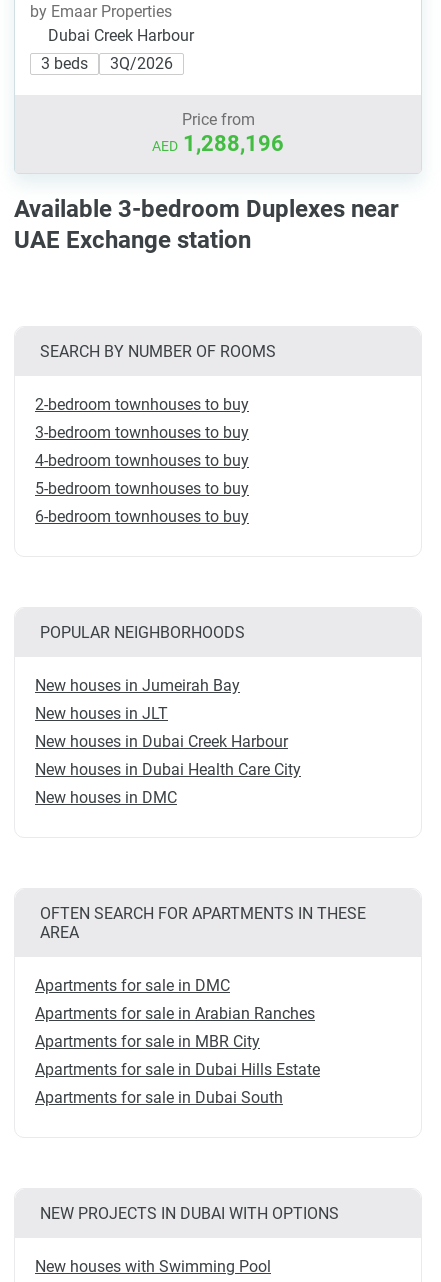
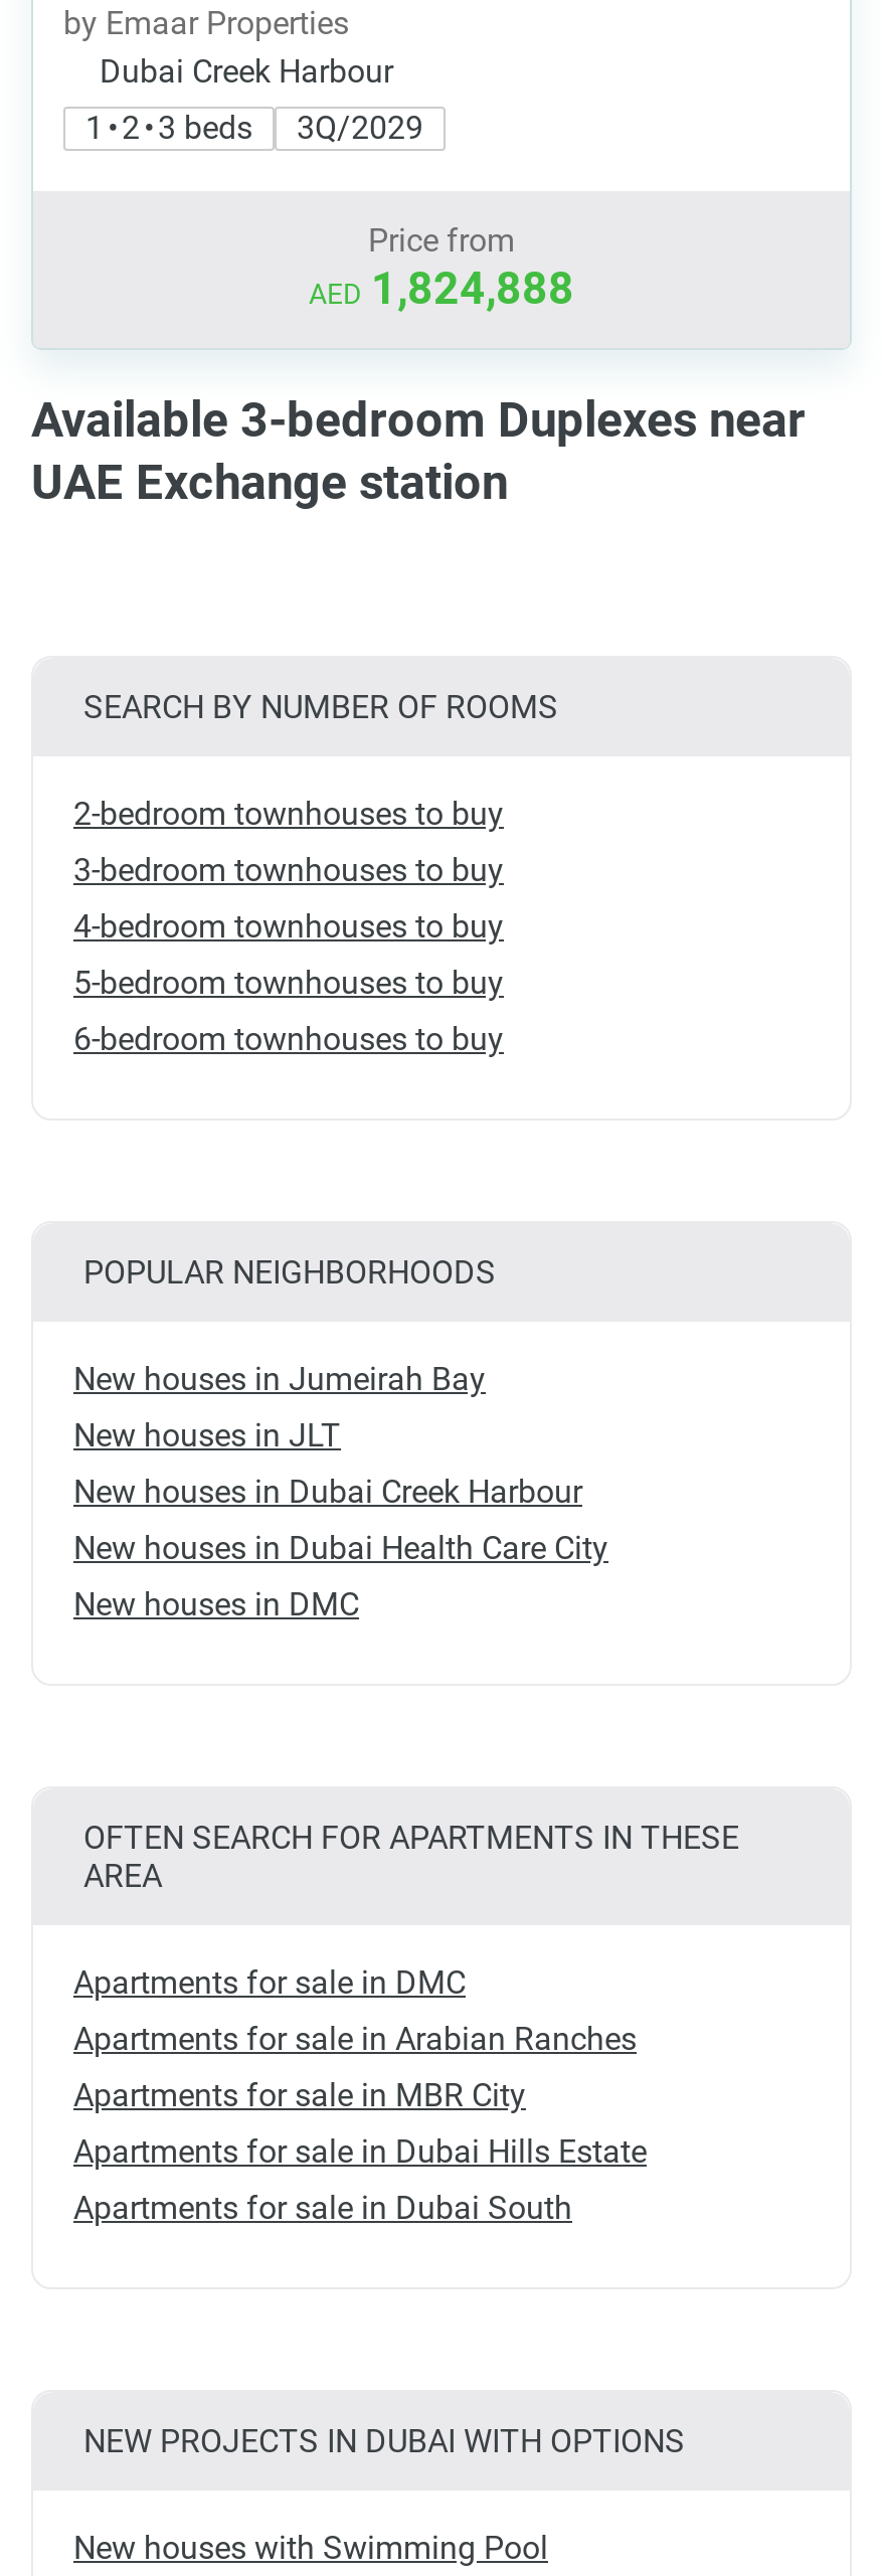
[41,54,173,73] 3 beds | 3Q/2026 -> [85,109,423,147] 1 • 2 • 3 beds | 3Q/2029
[152,131,284,156] AED 1,288,196 -> [309,264,574,314] AED 1,824,888

